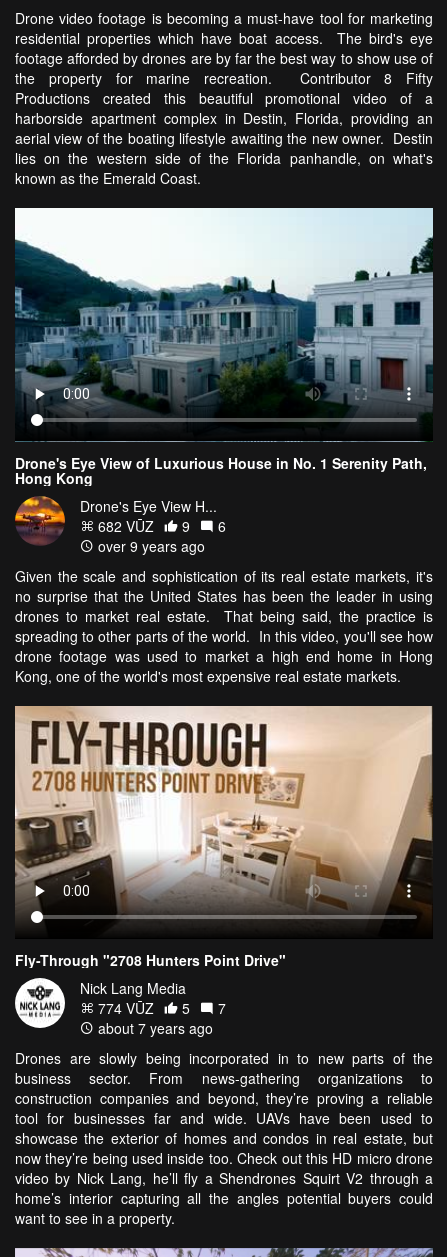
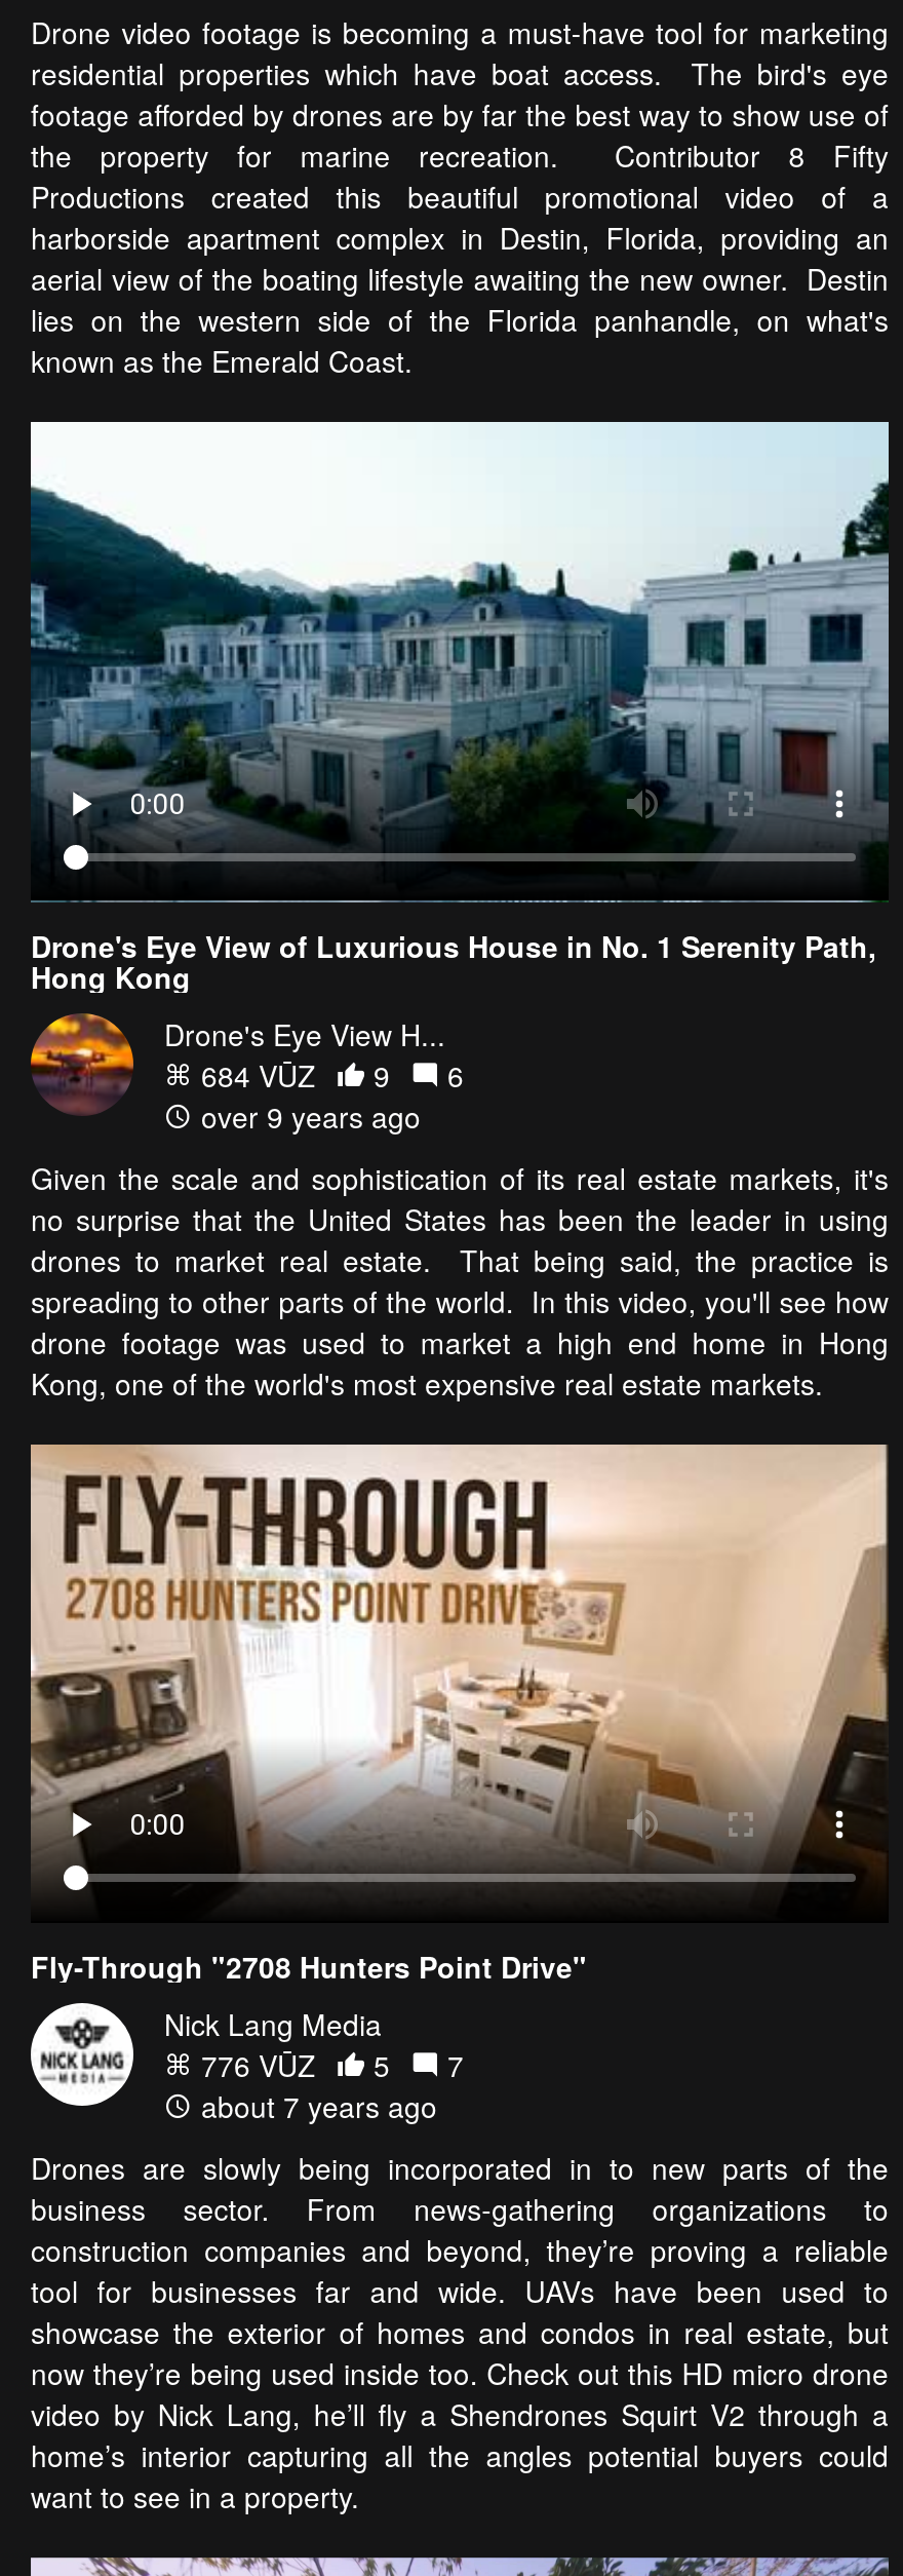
[94,516,226,536] 682 VŪZ 9 6 -> [193,1055,464,1096] 684 VŪZ 9 6
[94,998,226,1018] 774 VŪZ 5 7 -> [193,2043,464,2084] 776 VŪZ 5 7

